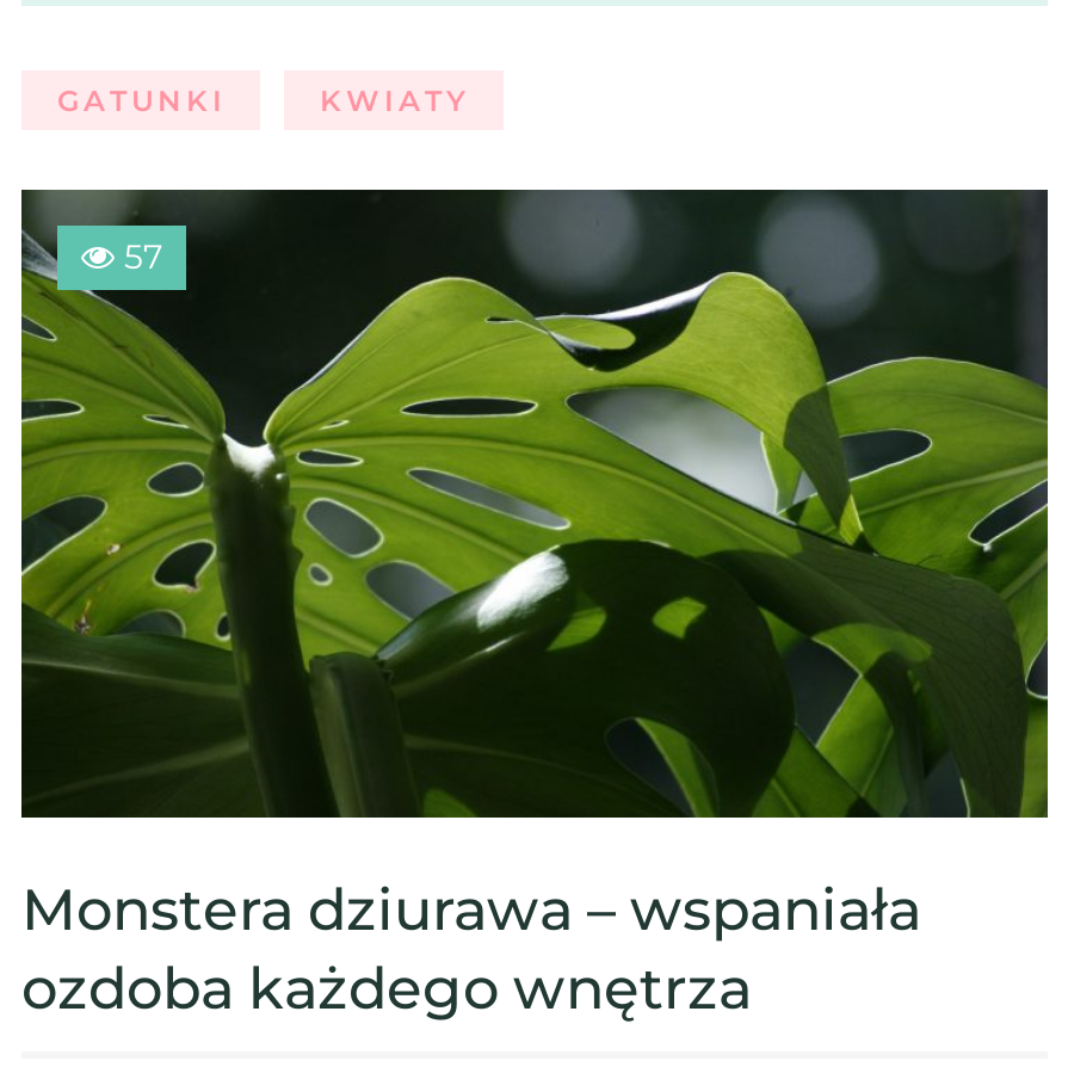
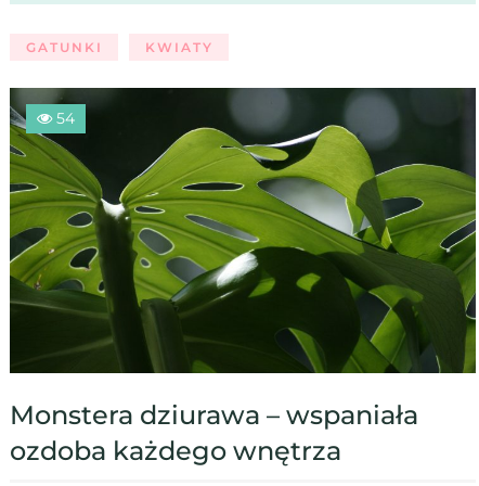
[115,235,162,278] 57 -> [52,108,75,128] 54

